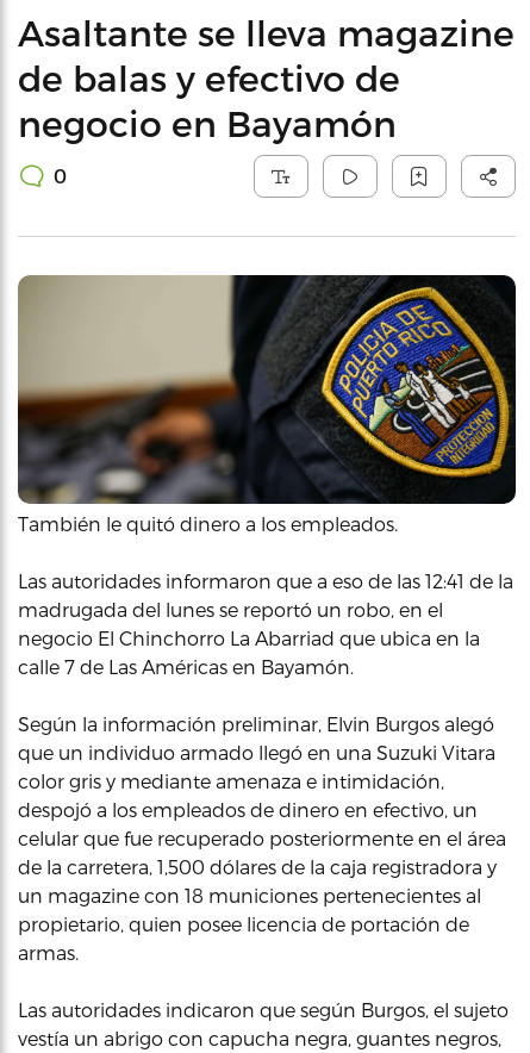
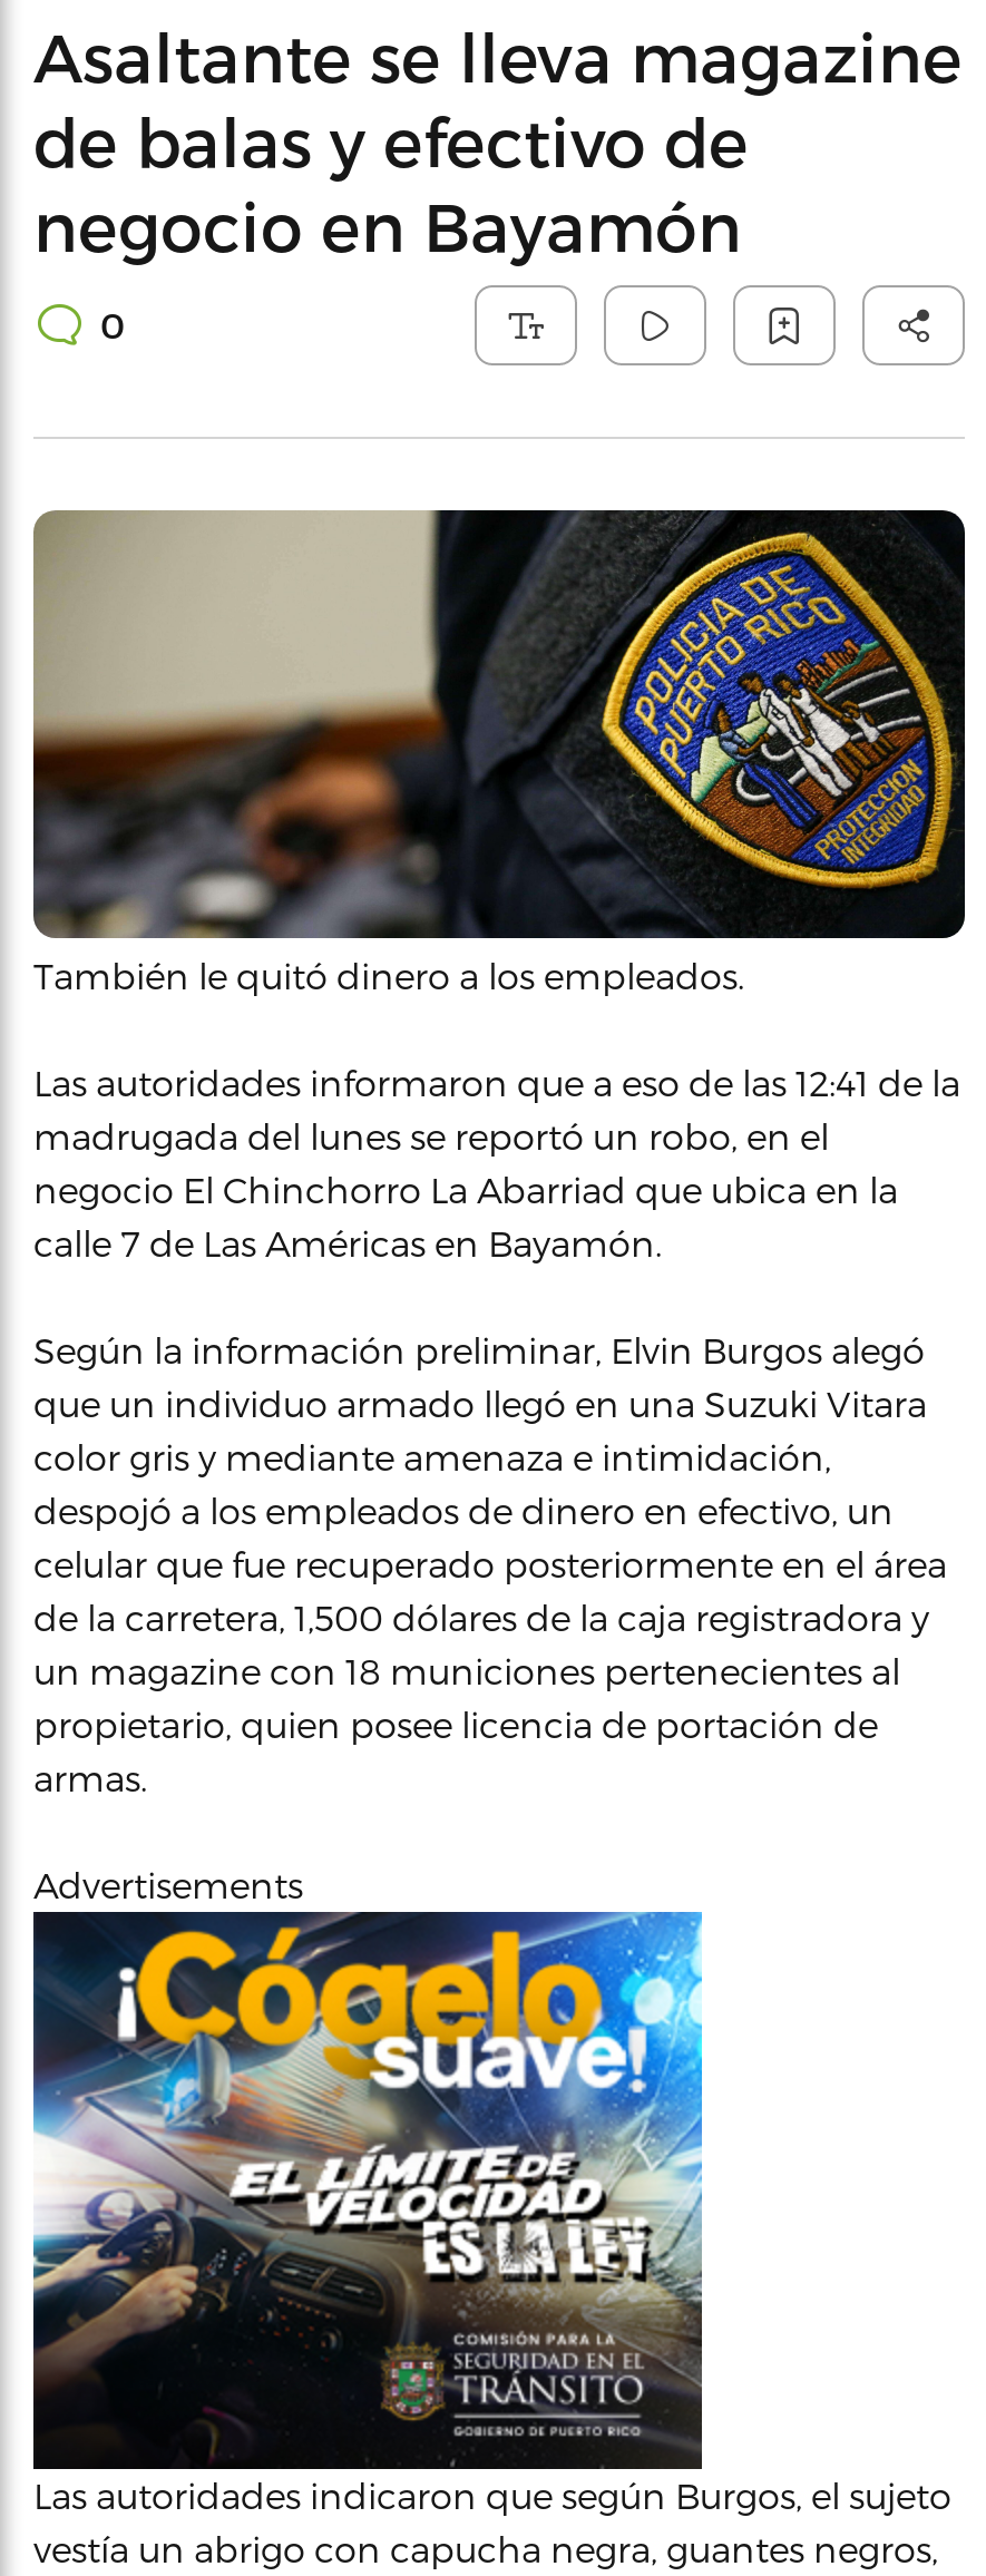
none -> [31,1910,704,2469] [image]
none -> [33,1863,303,1905] Advertisements

